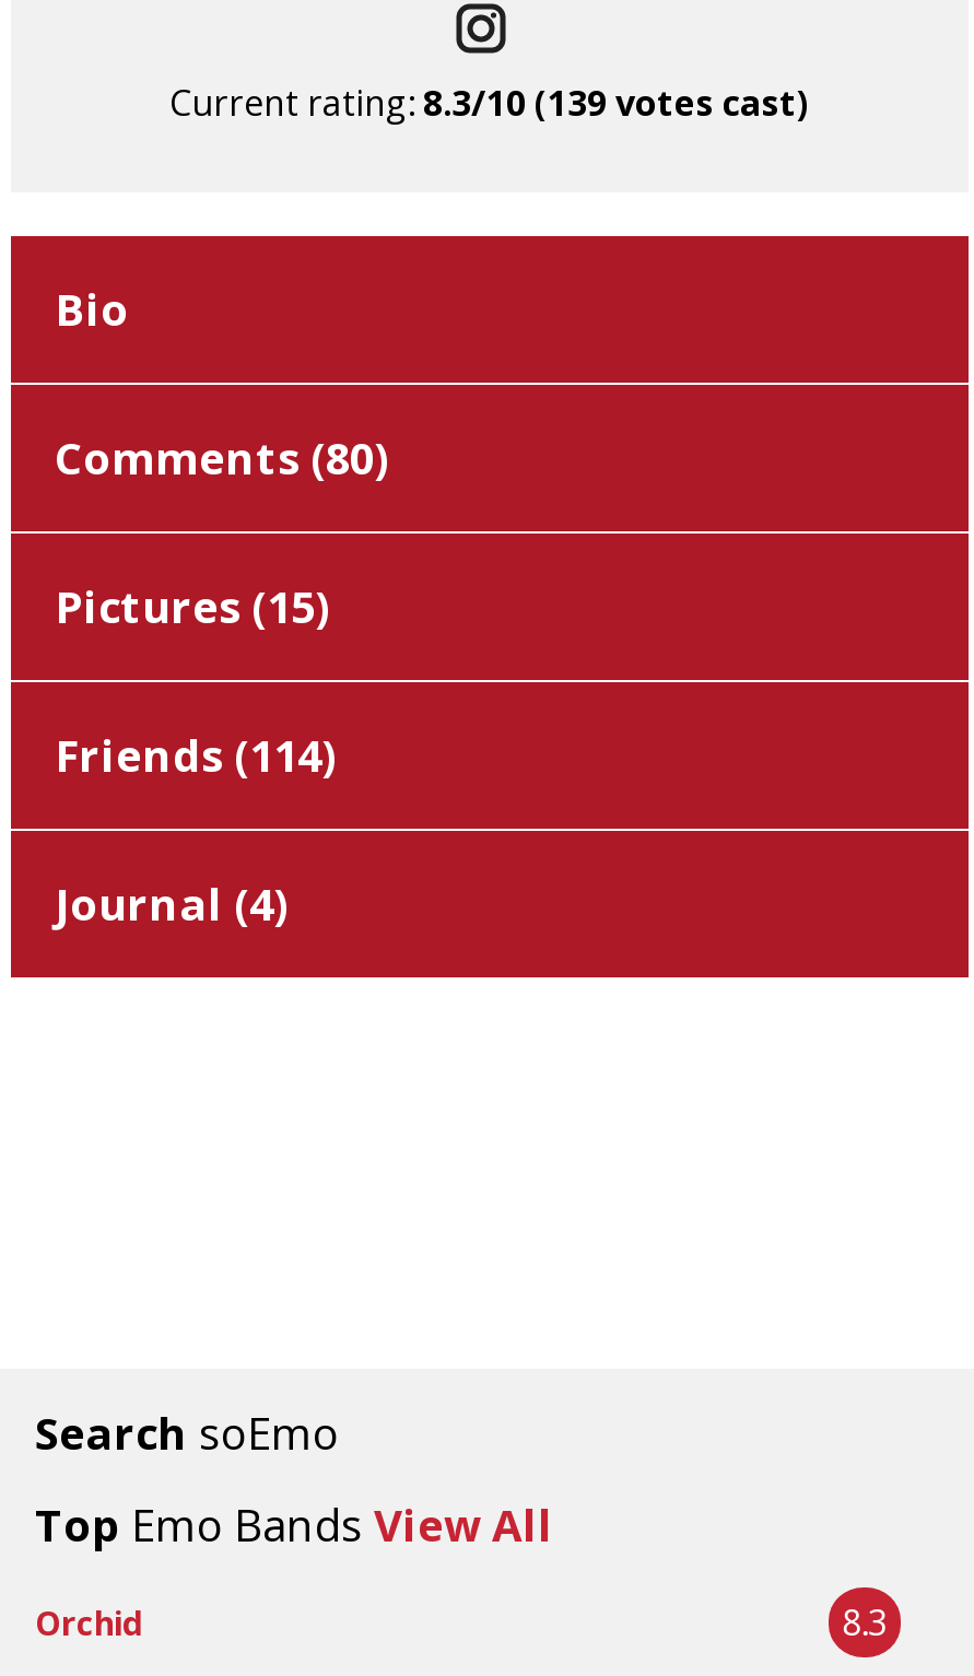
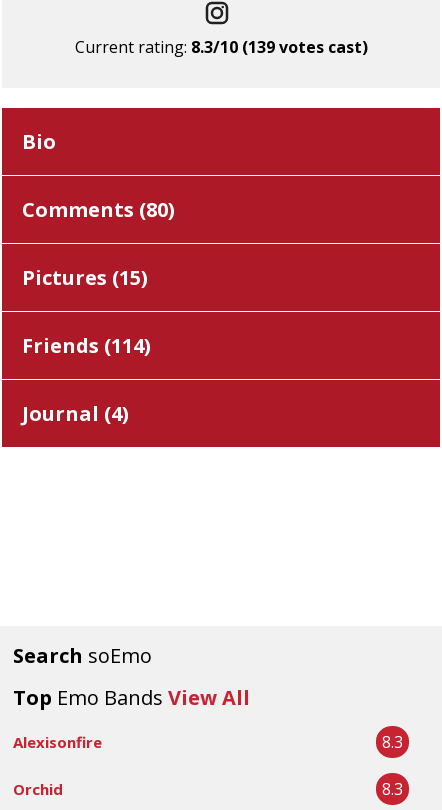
none -> [13,731,403,753] Alexisonfire | 8.3

